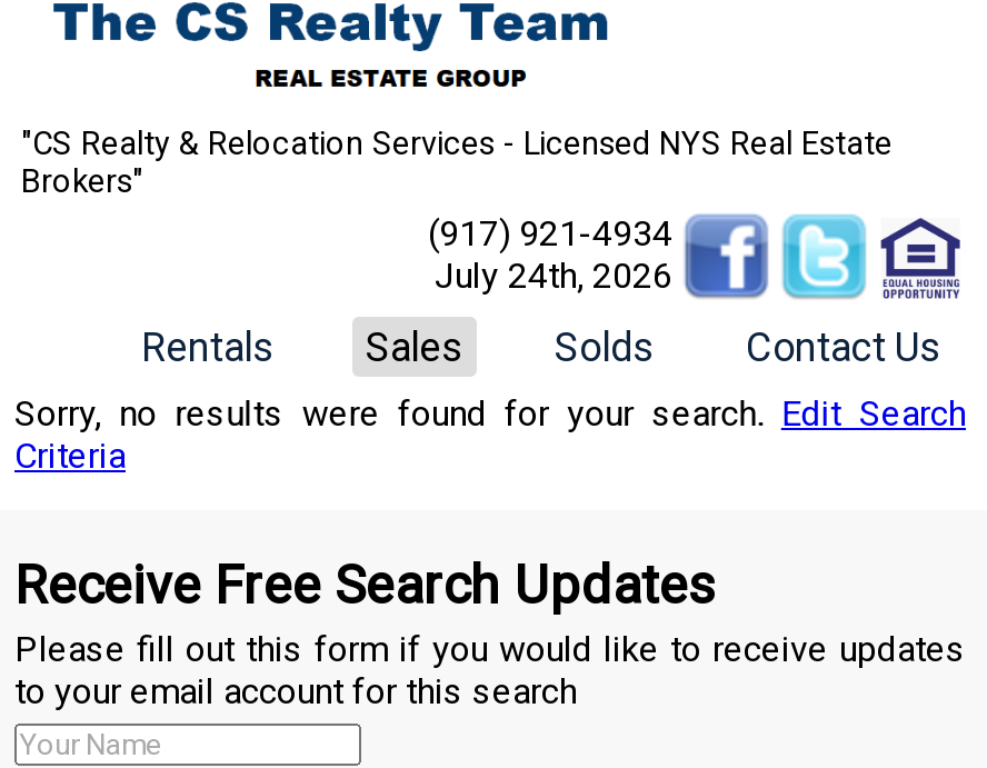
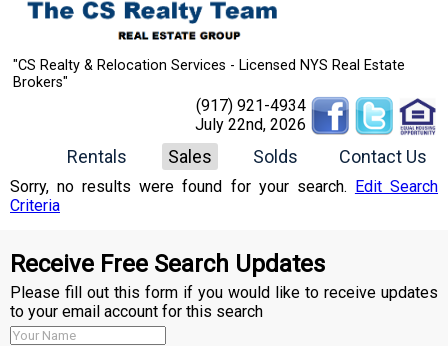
[435,254,672,296] July 24th, 2026 -> [195,115,306,134] July 22nd, 2026

